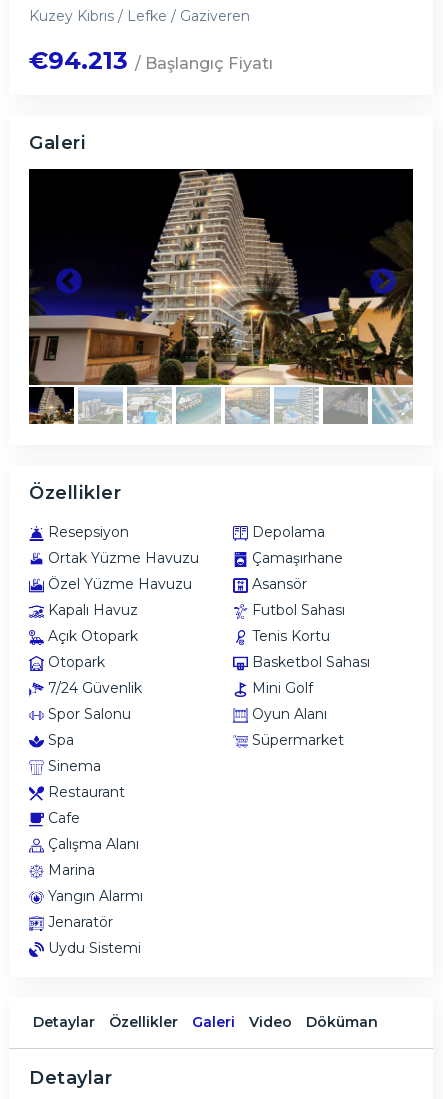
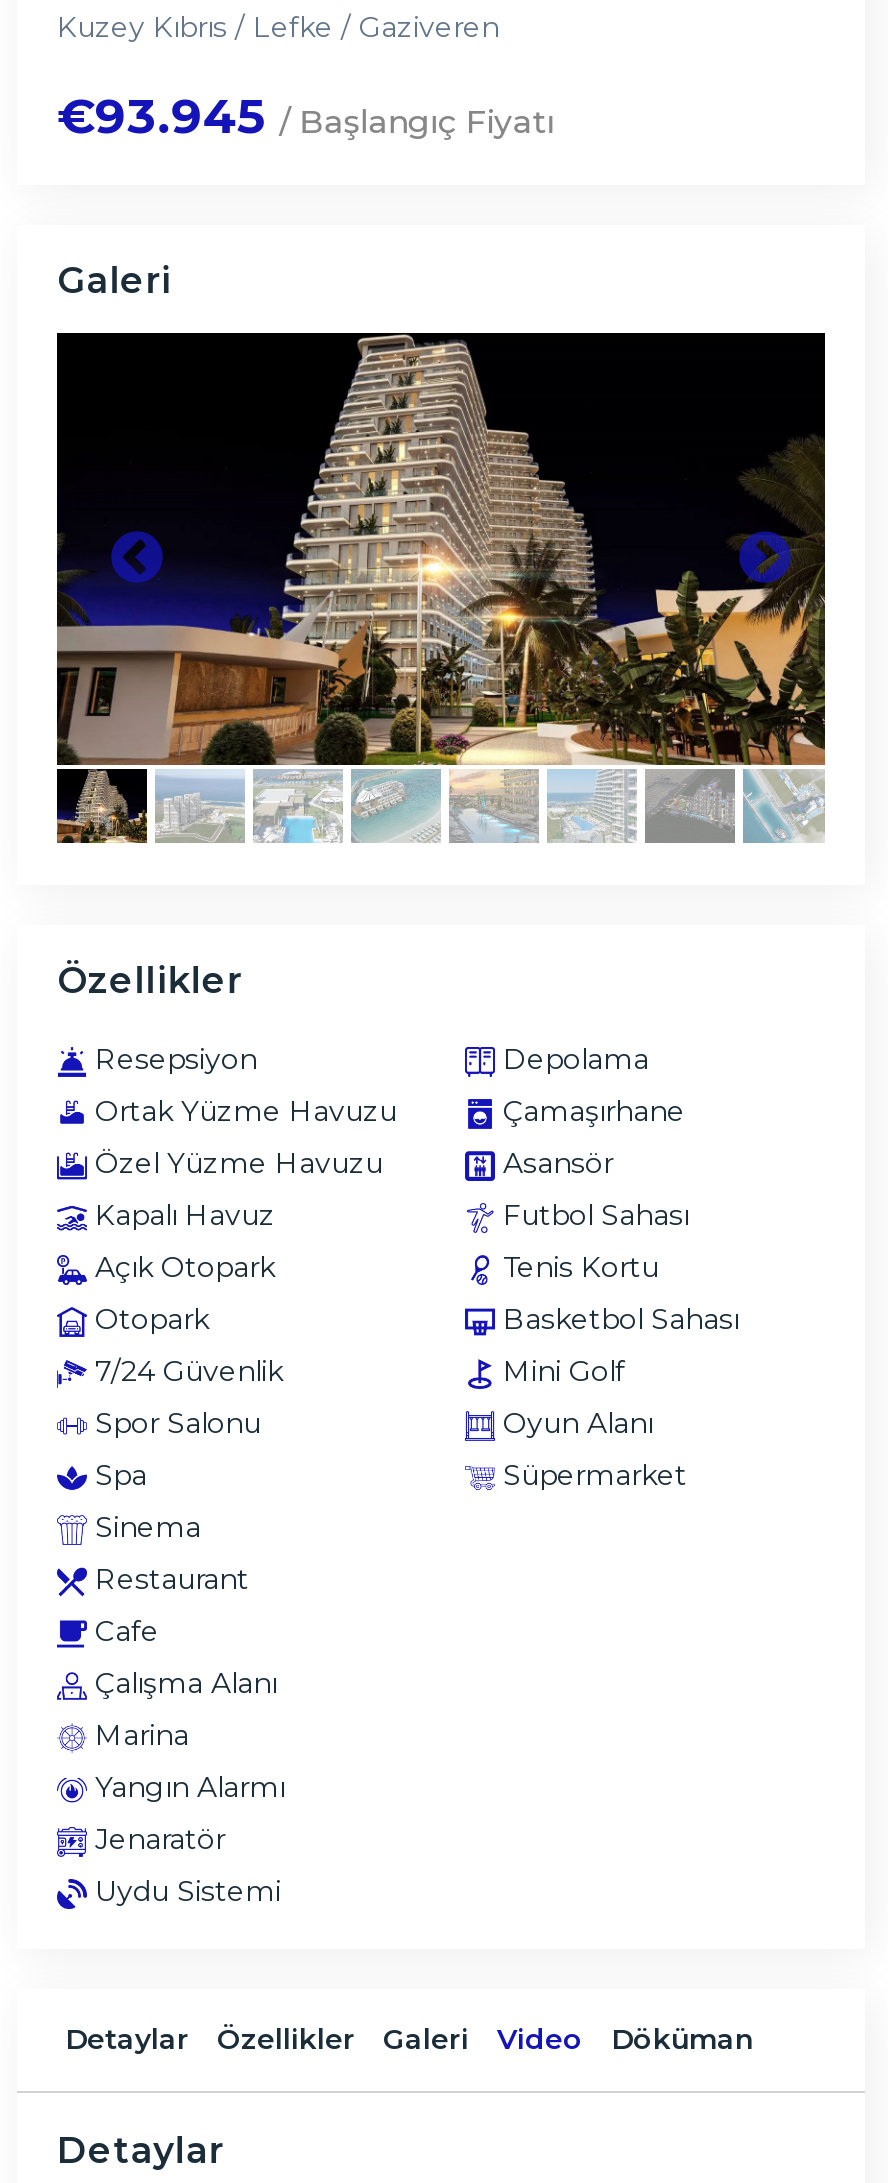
[29,46,273,75] €94.213 / Başlangıç Fiyatı -> [57,88,554,146] €93.945 / Başlangıç Fiyatı

